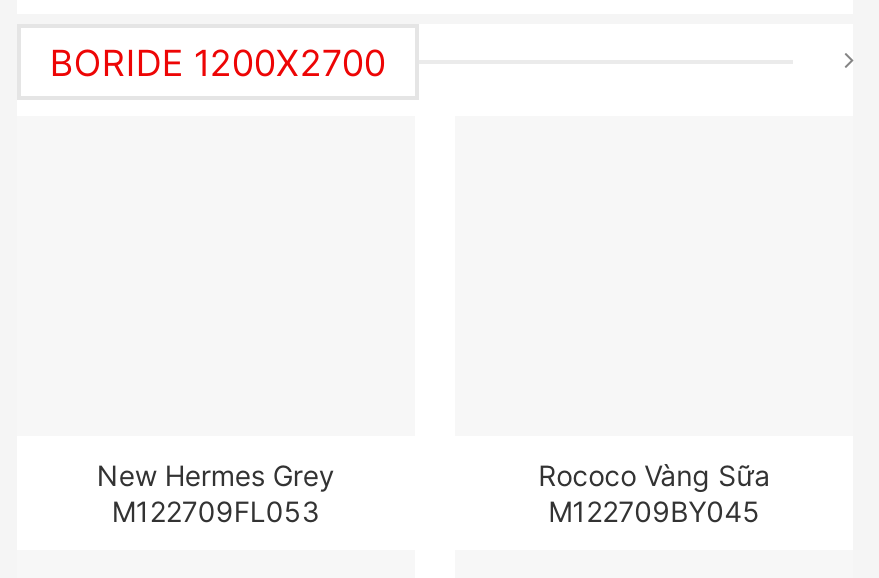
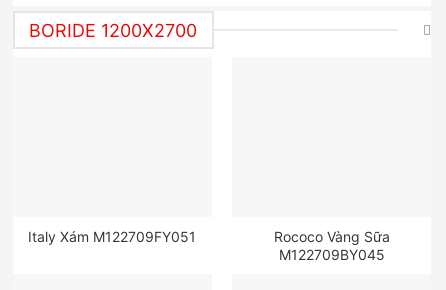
[97,457,335,527] New Hermes Grey | M122709FL053 -> [28,228,196,245] Italy Xám M122709FY051

